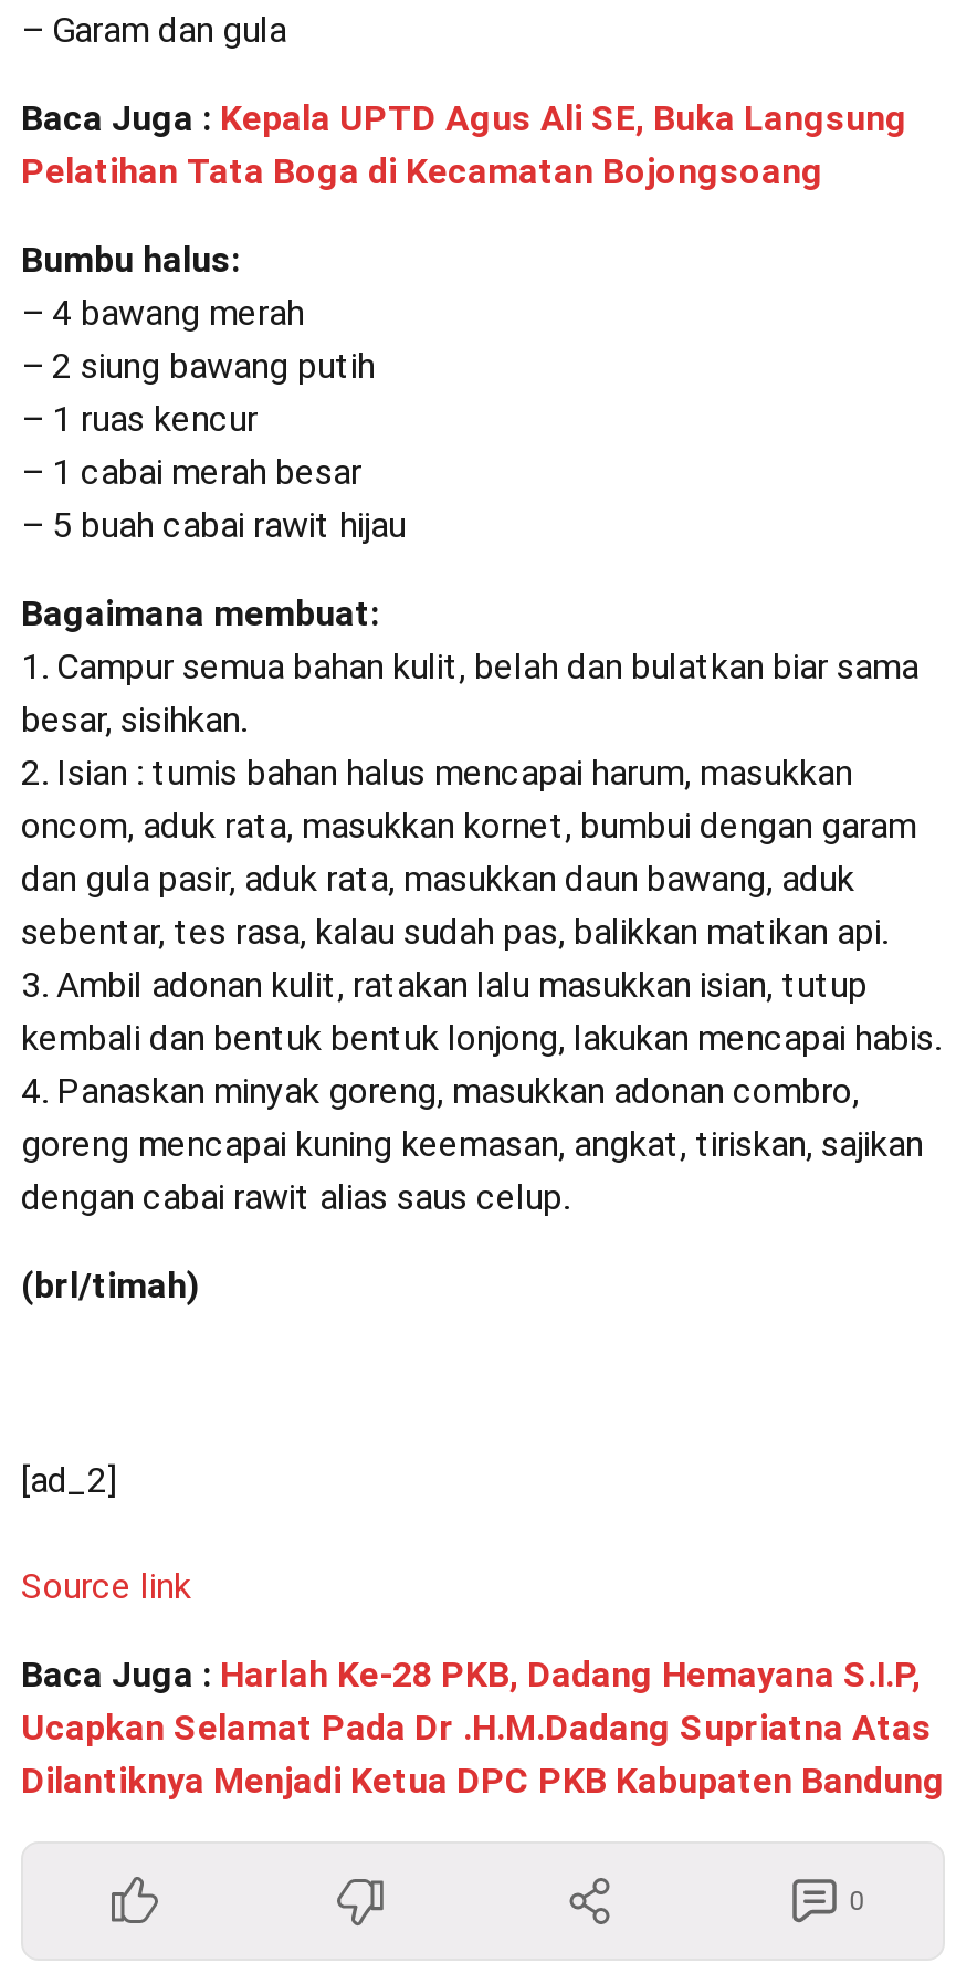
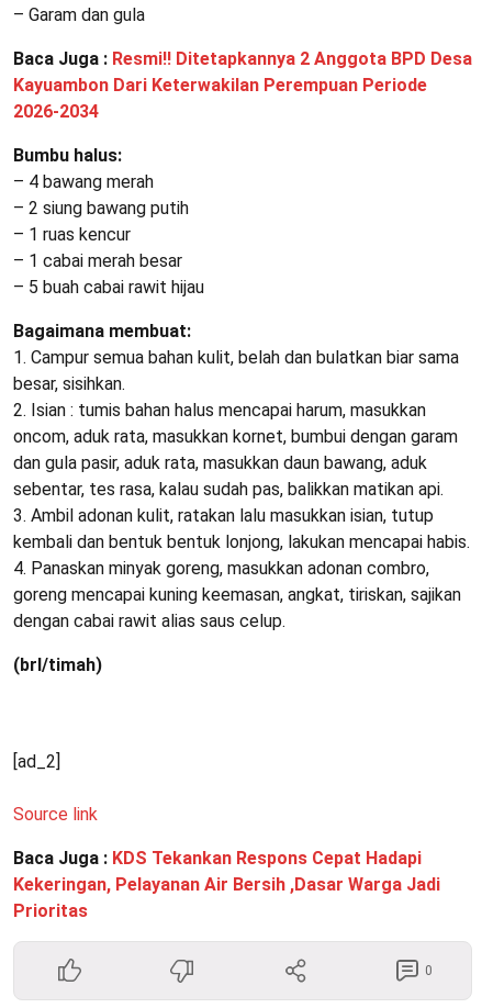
[21,98,907,193] Baca Juga : Kepala UPTD Agus Ali SE, Buka Langsung | Pelatihan Tata Boga di Kecamatan Bojongsoang -> [13,49,472,122] Baca Juga : Resmi!! Ditetapkannya 2 Anggota BPD Desa | Kayuambon Dari Keterwakilan Perempuan Periode | 2026-2034
[21,1654,945,1802] Baca Juga : Harlah Ke-28 PKB, Dadang Hemayana S.I.P, | Ucapkan Selamat Pada Dr .H.M.Dadang Supriatna Atas | Dilantiknya Menjadi Ketua DPC PKB Kabupaten Bandung -> [13,848,440,922] Baca Juga : KDS Tekankan Respons Cepat Hadapi | Kekeringan, Pelayanan Air Bersih ,Dasar Warga Jadi | Prioritas

